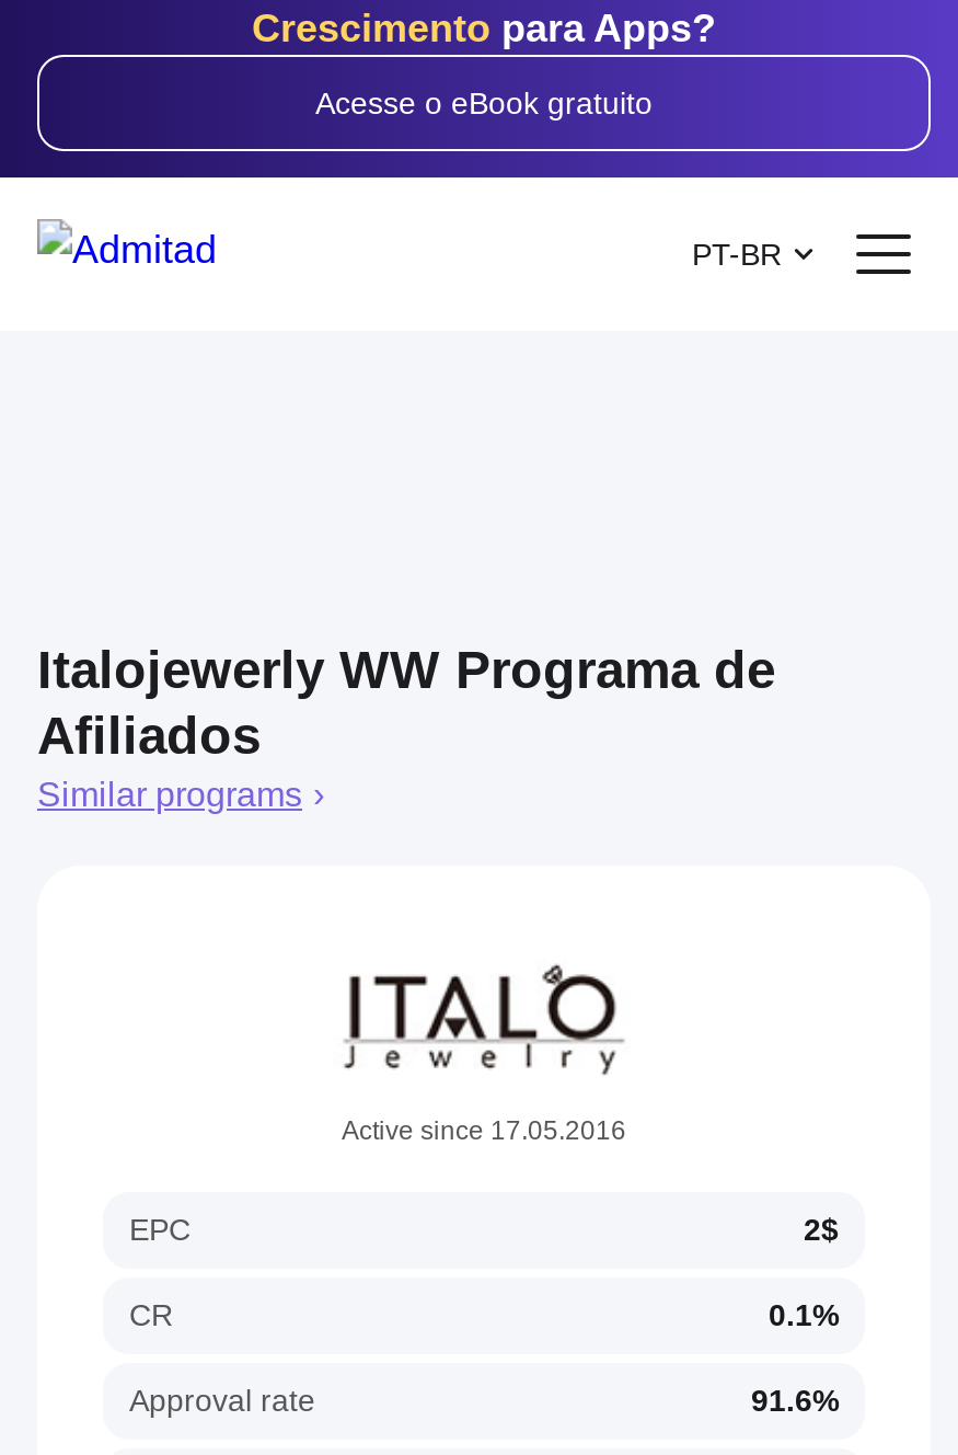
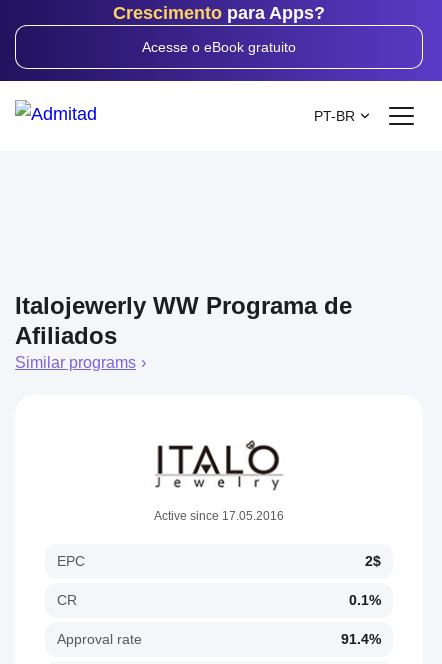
[751,1383,839,1418] 91.6% -> [341,631,381,647] 91.4%

